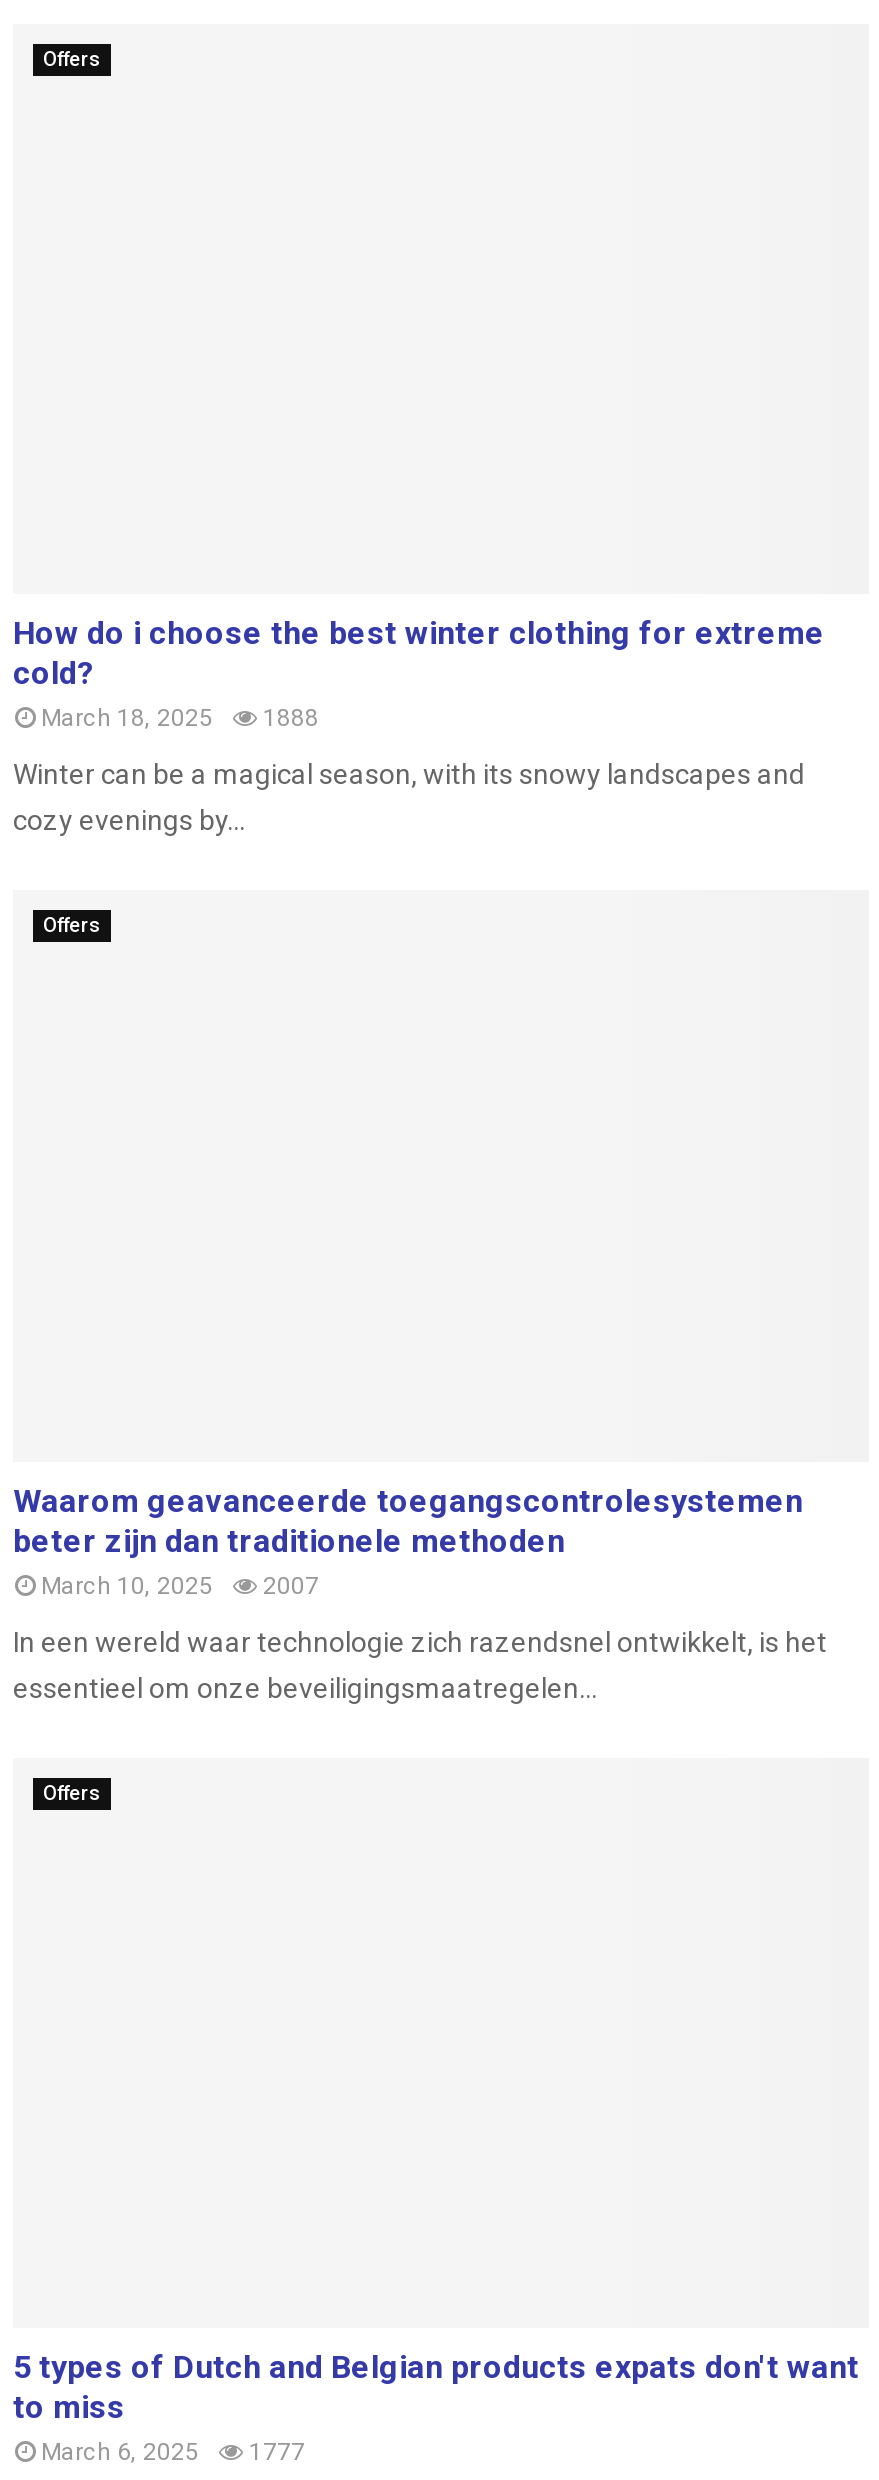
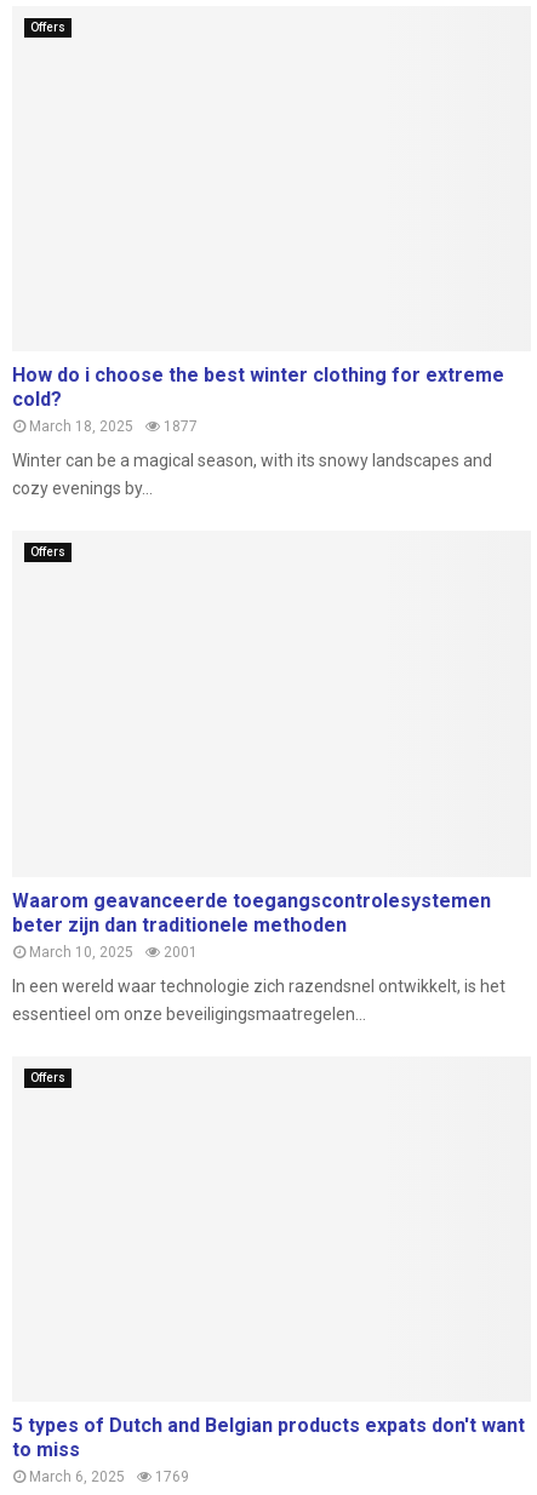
[41,705,319,733] March 18, 2025 1888 -> [29,418,198,435] March 18, 2025 1877
[41,1571,319,1599] March 10, 2025 2007 -> [29,943,198,960] March 10, 2025 2001
[41,2438,305,2466] March 6, 2025 1777 -> [29,1468,189,1485] March 6, 2025 1769

